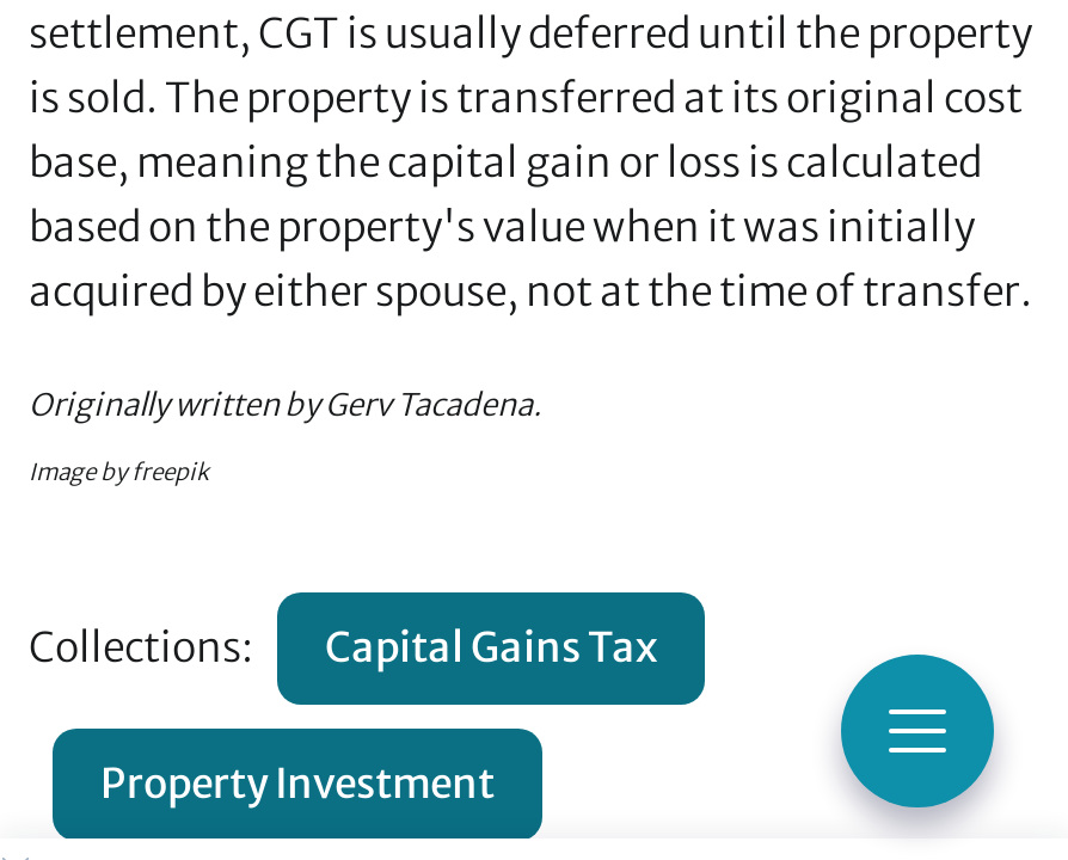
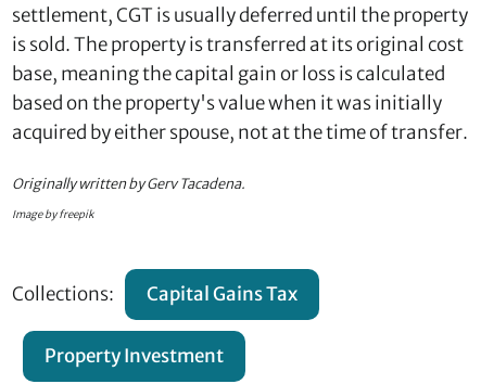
[836,652,999,834] [image] -> none

